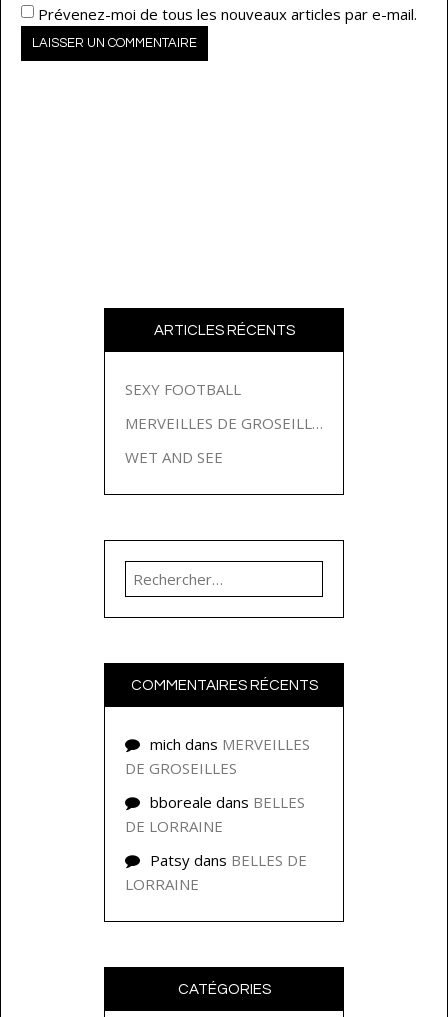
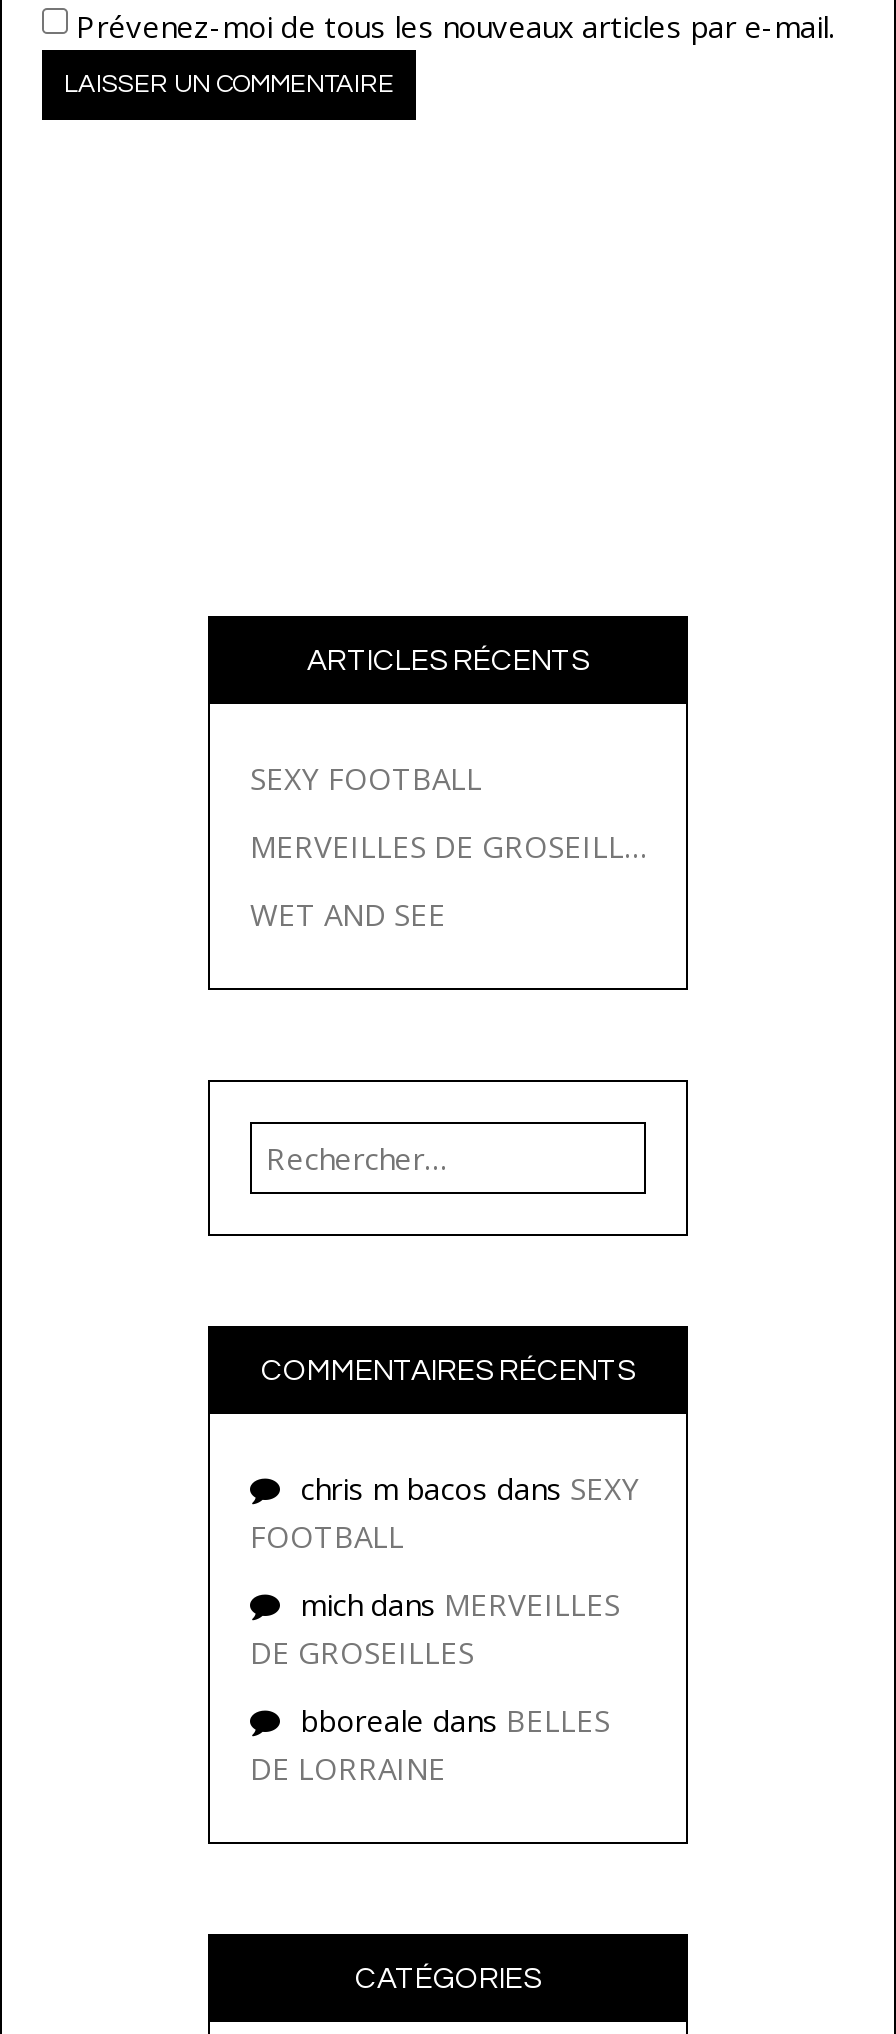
none -> [250,1468,640,1556] chris m bacos dans SEXY | FOOTBALL
moved [125,734,310,836] -> [250,1584,620,1788]: mich dans MERVEILLES | DE GROSEILLES | bboreale dans BELLES | DE LORRAINE
[125,850,307,894] Patsy dans BELLES DE | LORRAINE -> none

